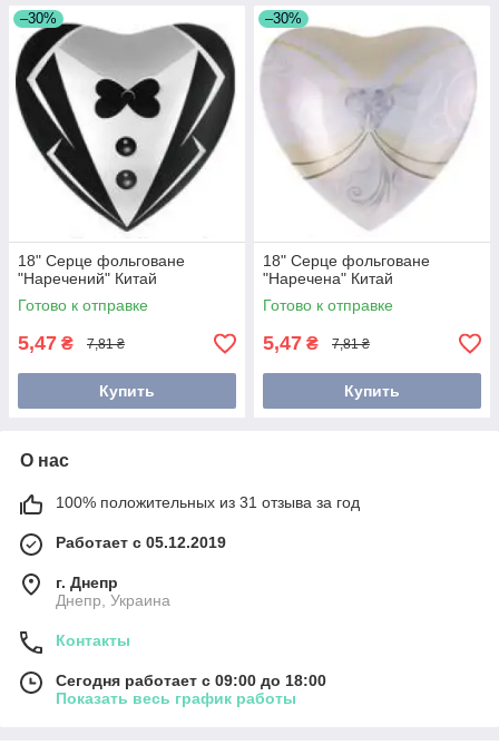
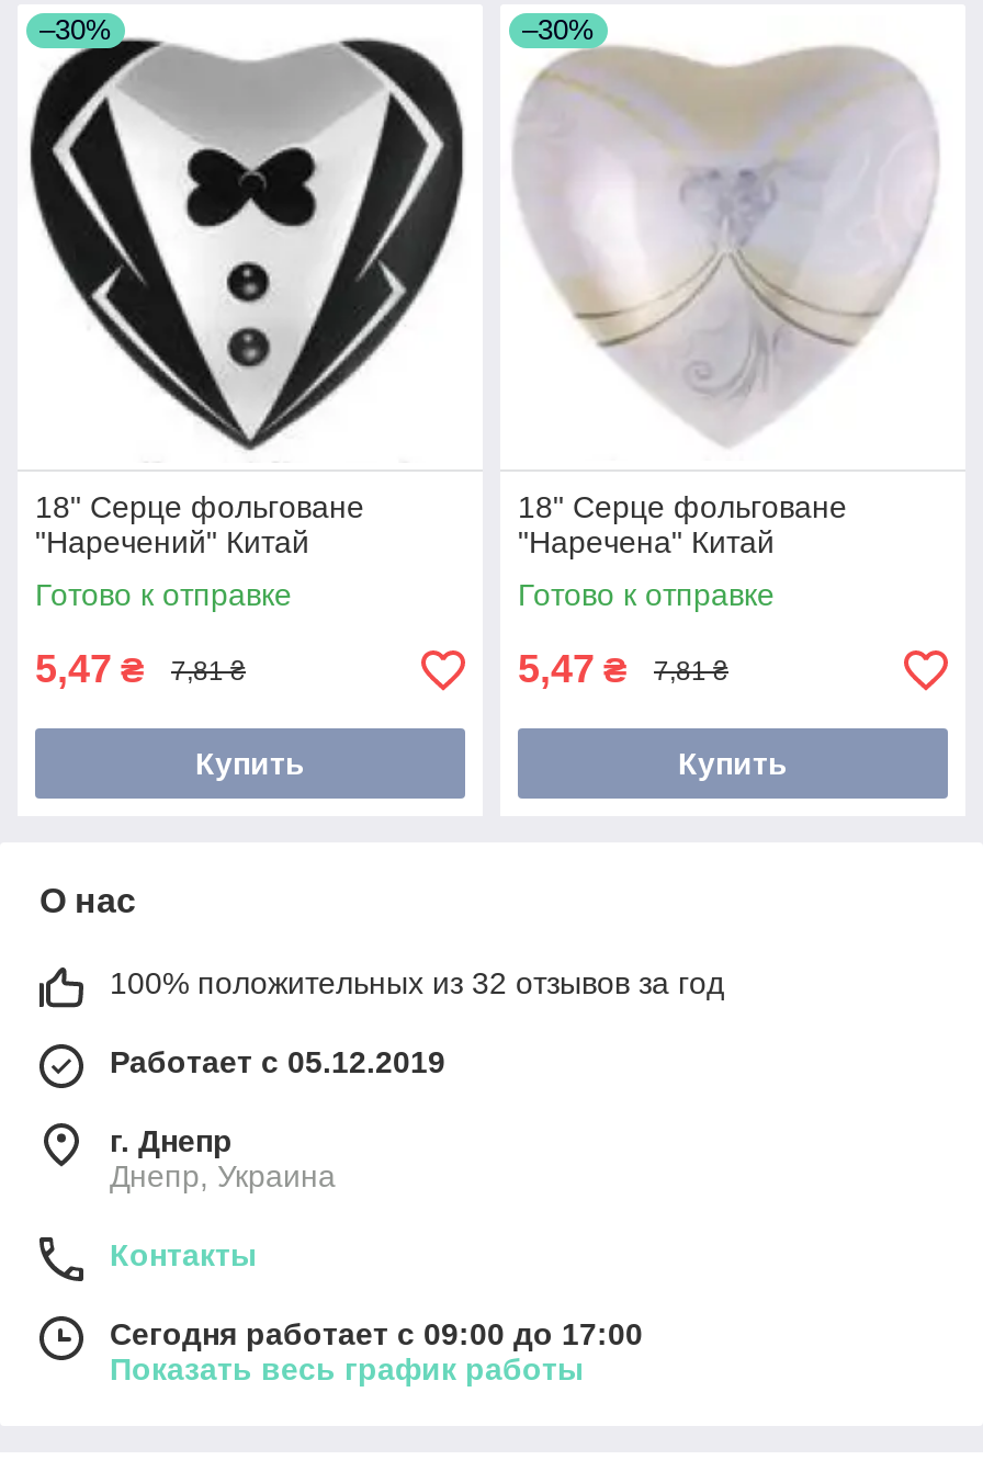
[56,494,360,512] 100% положительных из 31 отзыва за год -> [110,966,724,1001] 100% положительных из 32 отзывов за год
[56,672,326,690] Сегодня работает с 09:00 до 18:00 -> [110,1317,643,1352] Сегодня работает с 09:00 до 17:00

